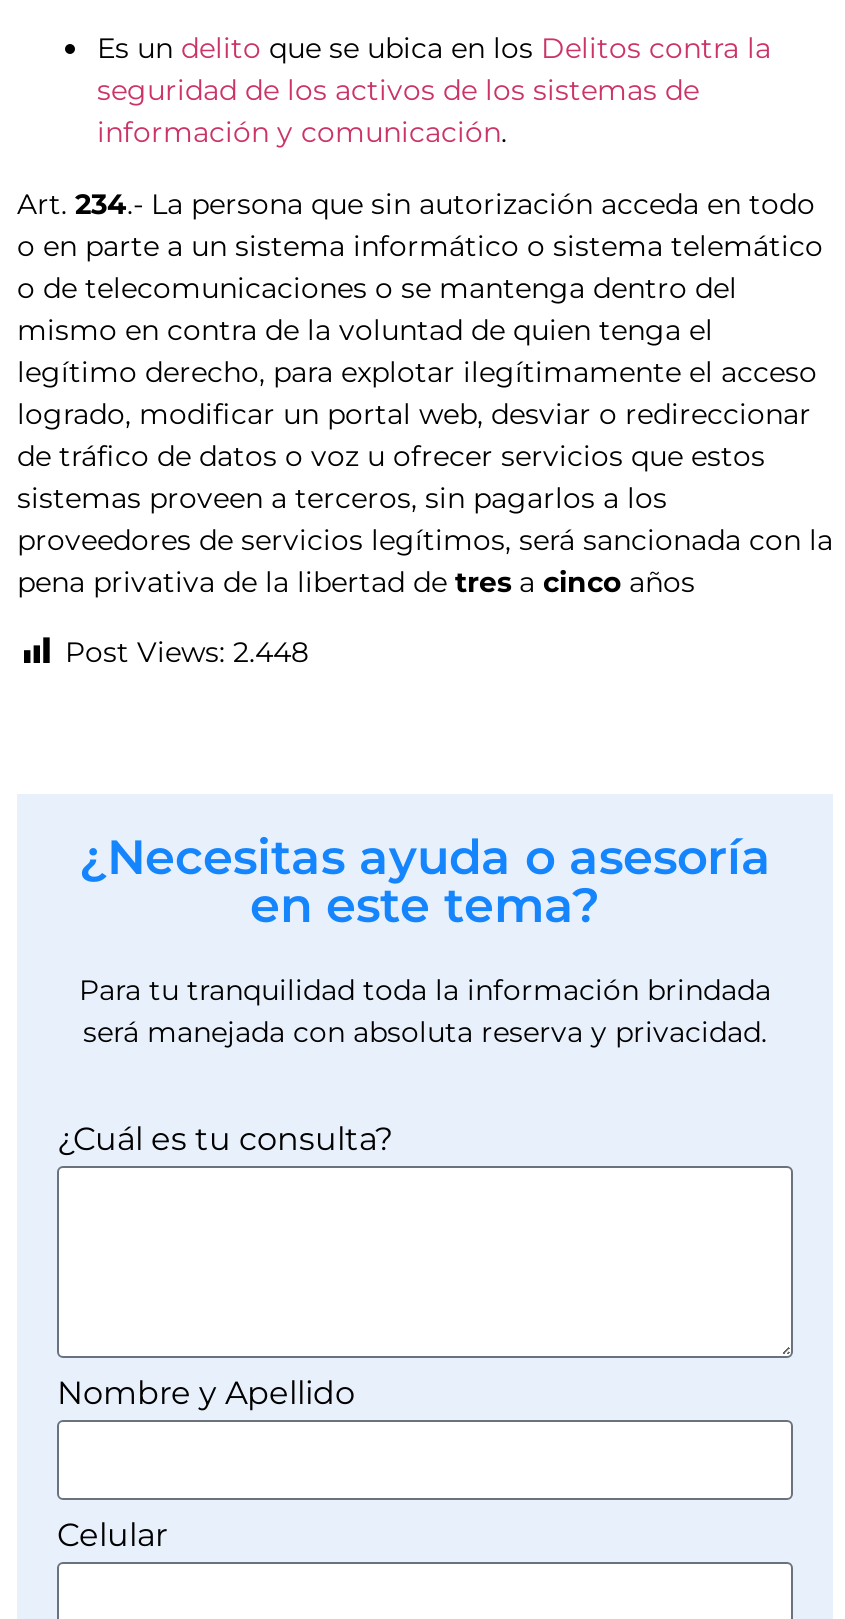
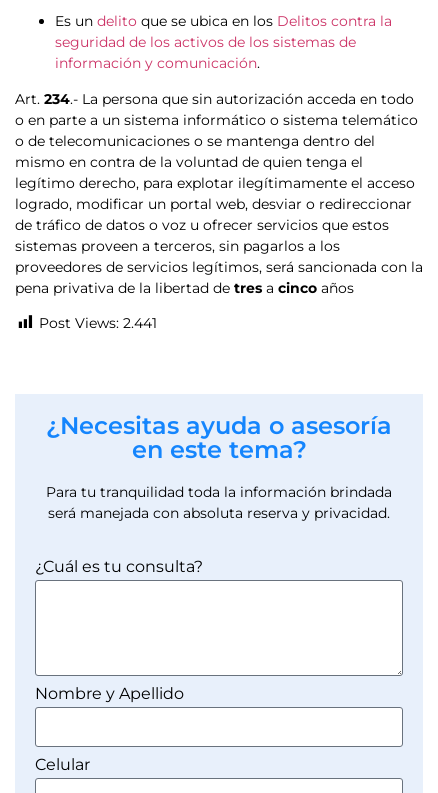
[65,634,309,670] Post Views: 2.448 -> [39,314,157,332] Post Views: 2.441

